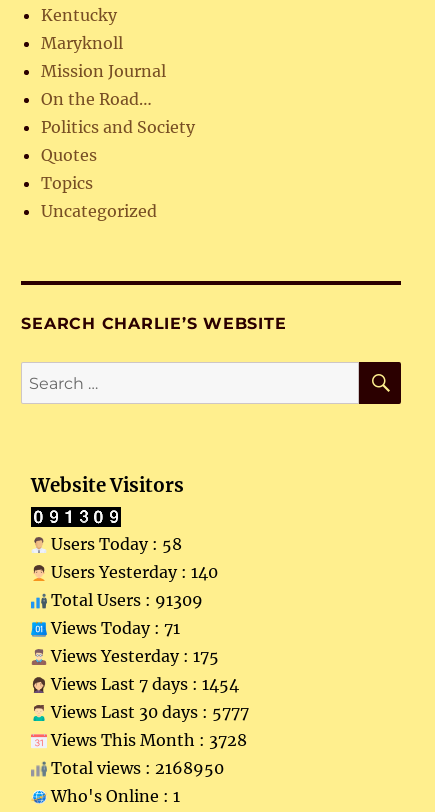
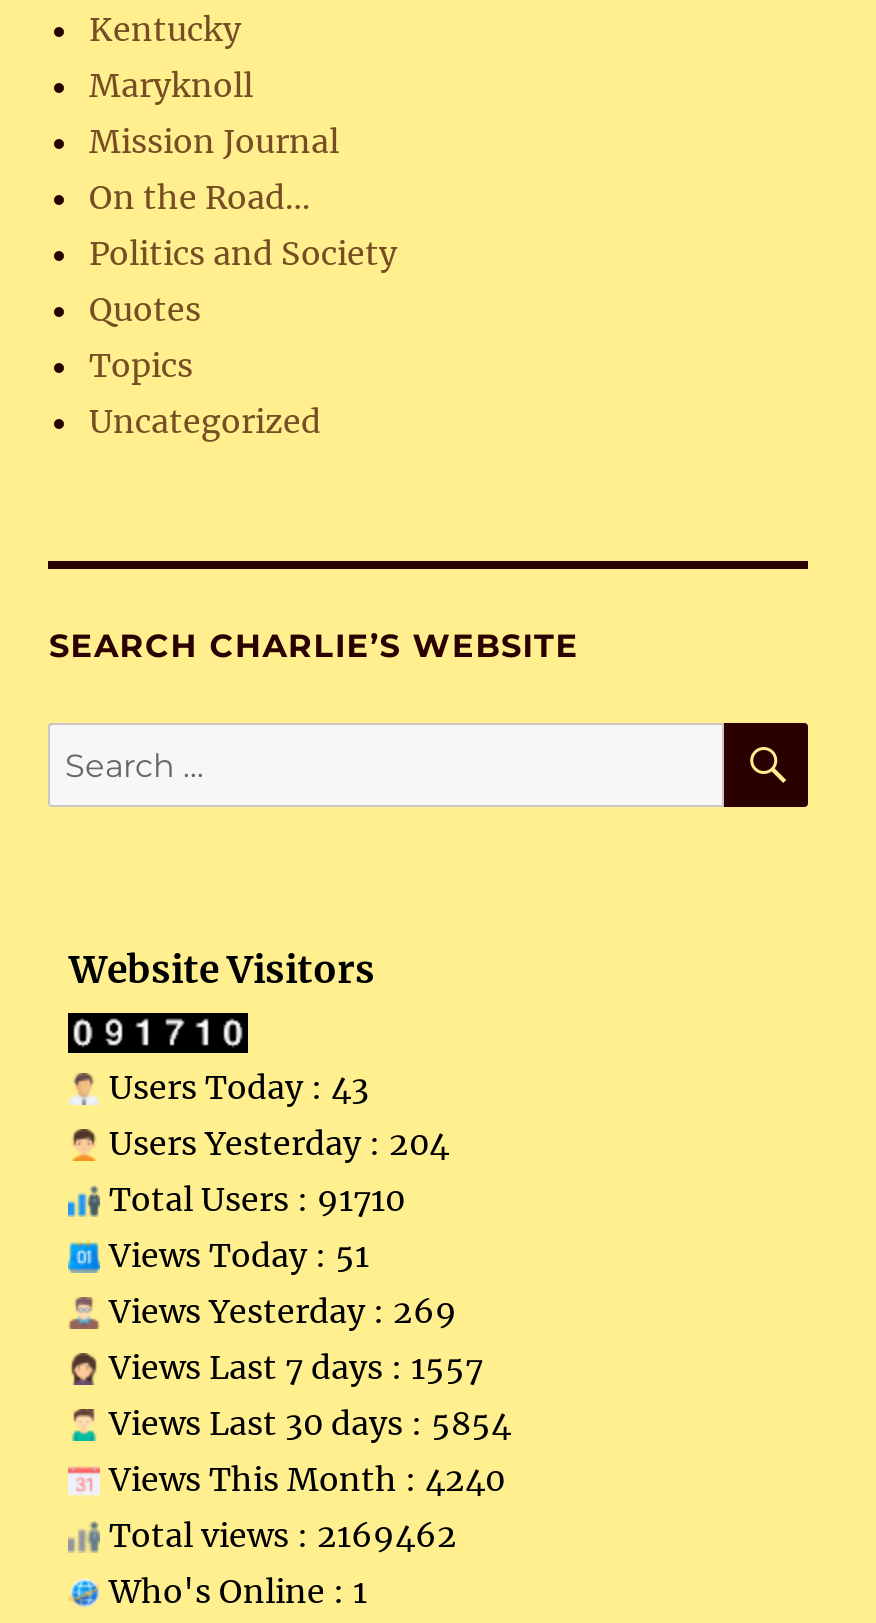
[47,534,182,554] Users Today : 58 -> [101,1067,369,1107] Users Today : 43
[47,562,218,582] Users Yesterday : 140 -> [101,1123,449,1163] Users Yesterday : 204
[47,590,203,610] Total Users : 91309 -> [101,1179,405,1219] Total Users : 91710
[47,618,180,638] Views Today : 71 -> [101,1235,369,1275] Views Today : 51
[47,646,219,666] Views Yesterday : 175 -> [101,1291,457,1331] Views Yesterday : 269
[47,674,239,694] Views Last 7 days : 1454 -> [101,1347,483,1387] Views Last 7 days : 1557
[47,702,249,722] Views Last 30 days : 5777 -> [101,1403,511,1443] Views Last 30 days : 5854
[47,730,247,750] Views This Month : 3728 -> [101,1459,505,1499] Views This Month : 4240
[47,758,224,778] Total views : 2168950 -> [101,1515,457,1555] Total views : 2169462

